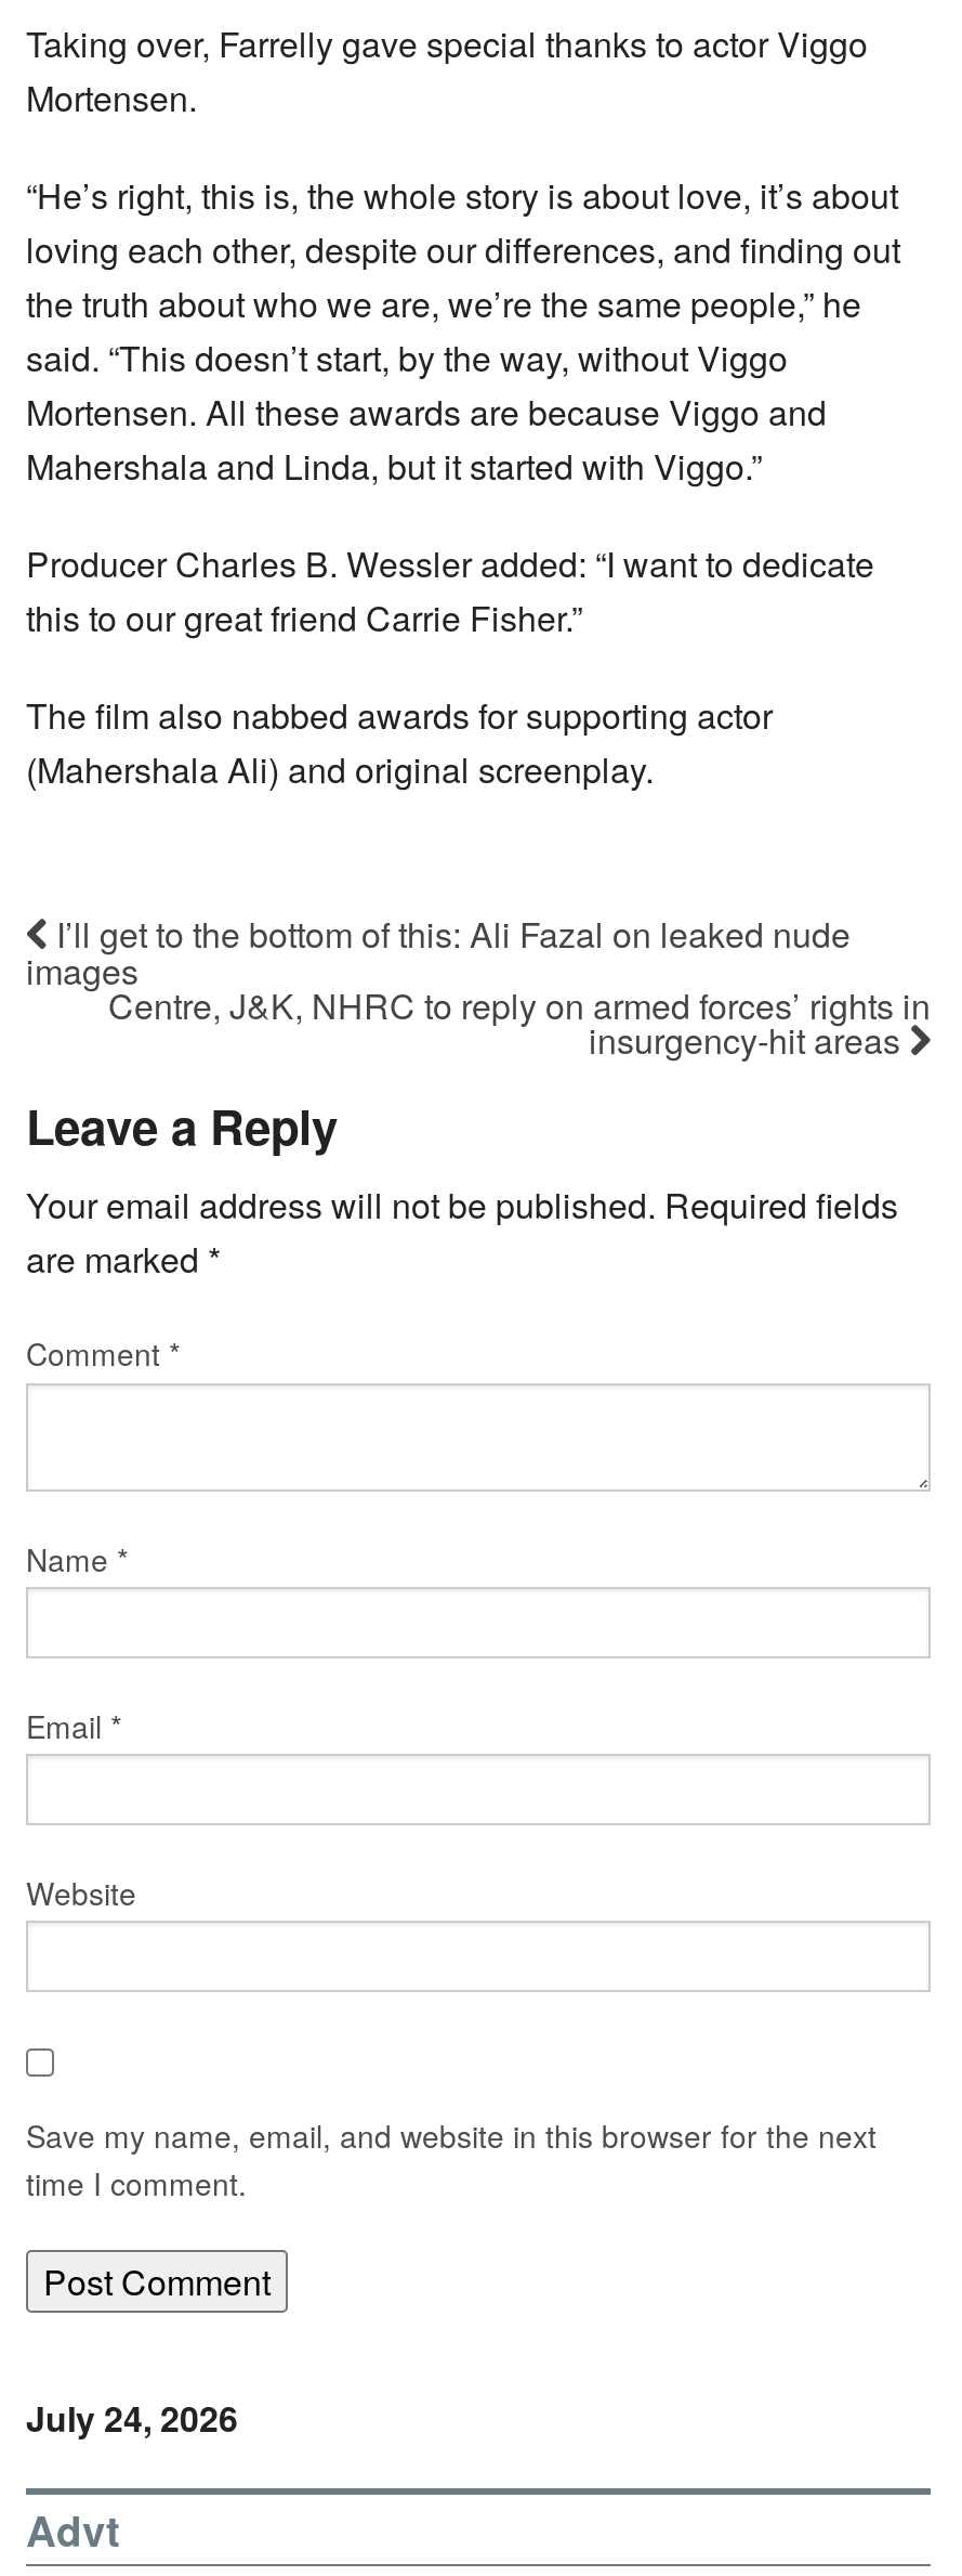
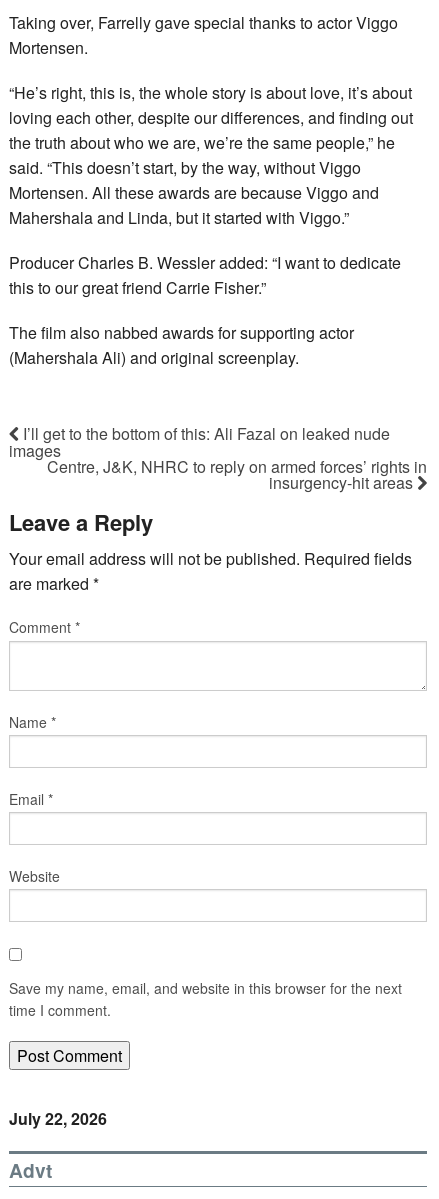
[26,2392,238,2442] July 24, 2026 -> [9,1107,107,1130] July 22, 2026

